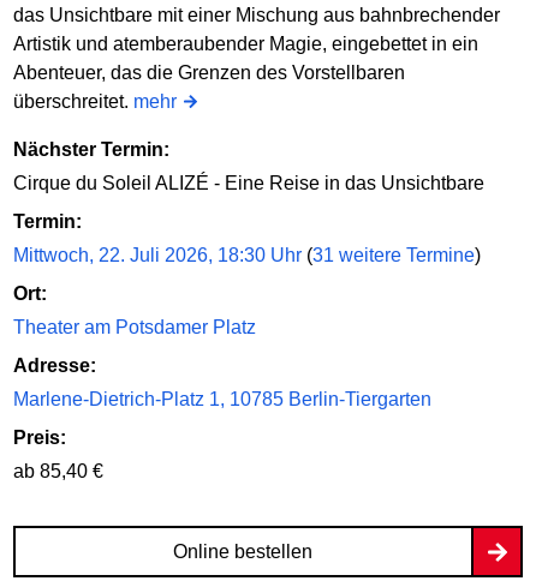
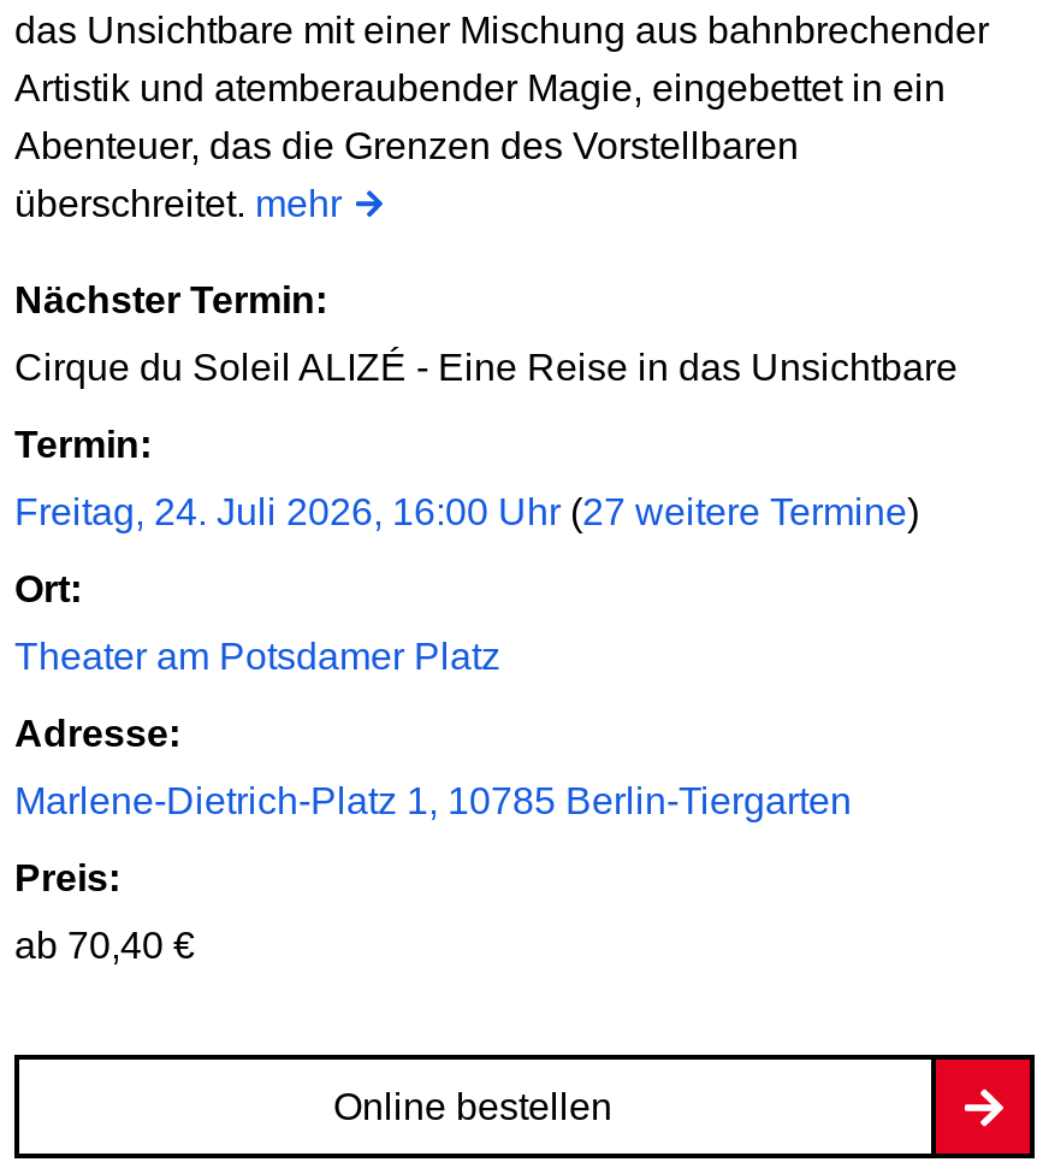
[13,245,481,266] Mittwoch, 22. Juli 2026, 18:30 Uhr (31 weitere Termine) -> [14,492,919,533] Freitag, 24. Juli 2026, 16:00 Uhr (27 weitere Termine)
[13,461,103,482] ab 85,40 € -> [14,925,195,966] ab 70,40 €

